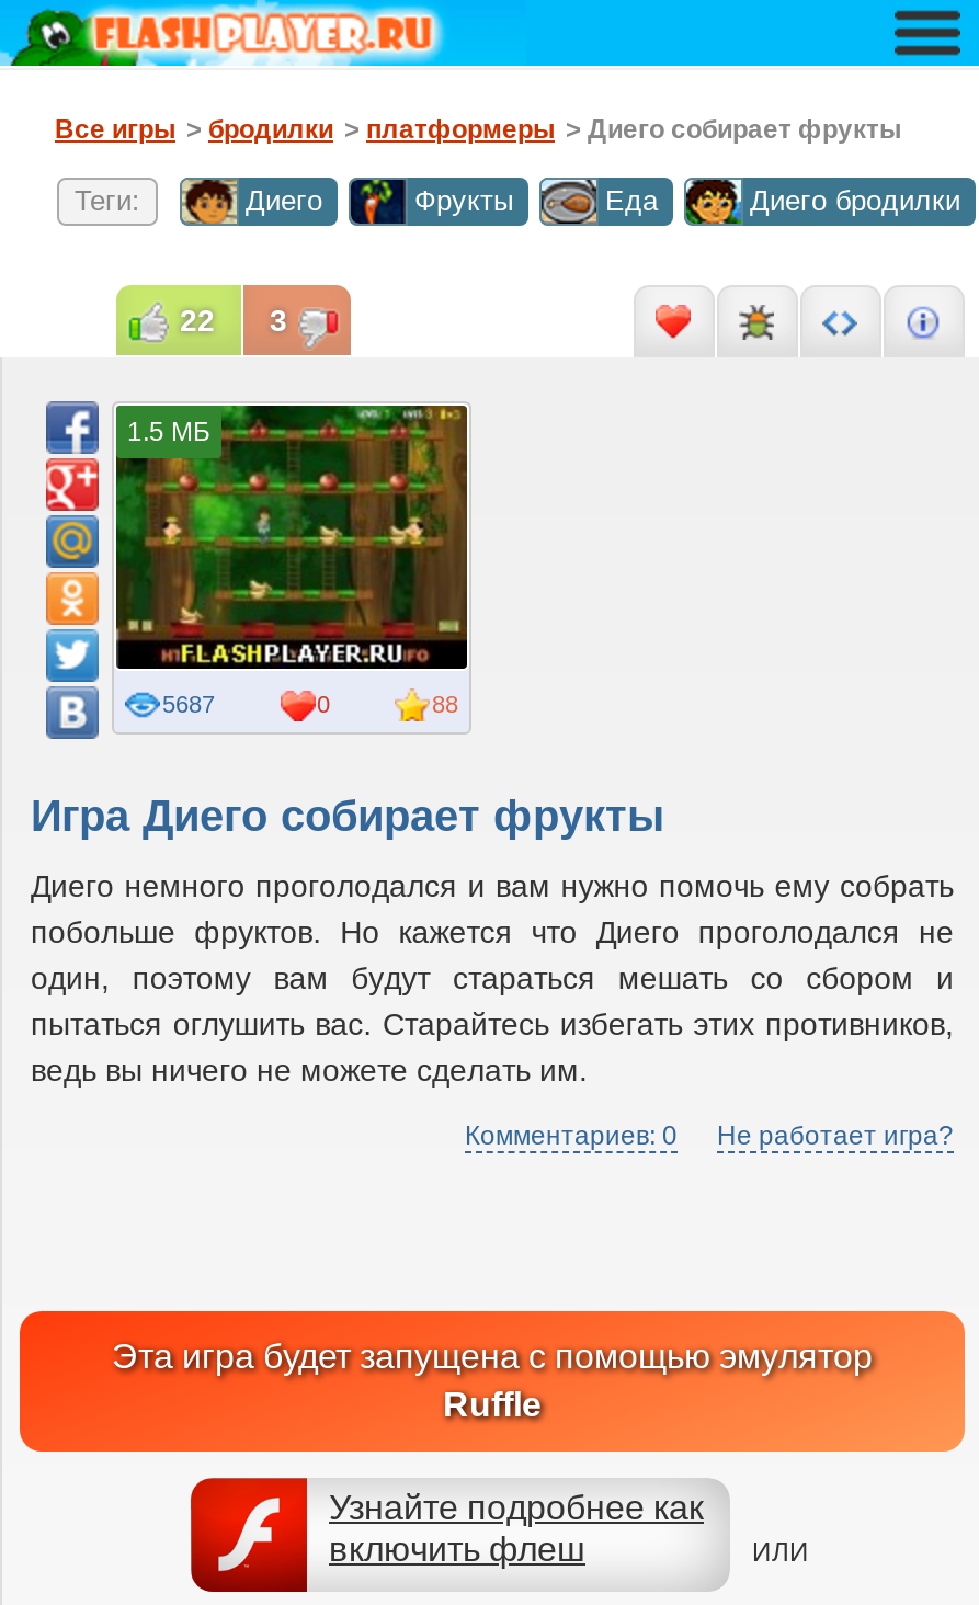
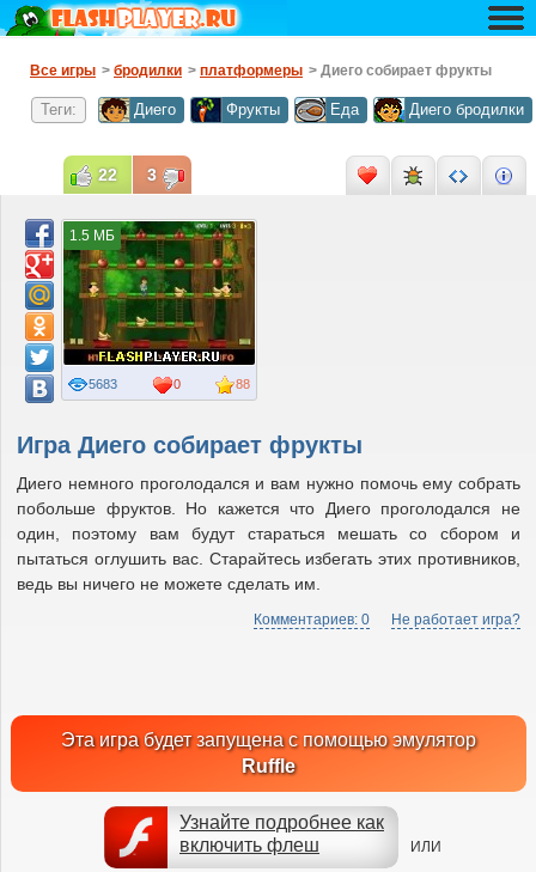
[162,691,215,717] 5687 -> [89,377,117,391] 5683

